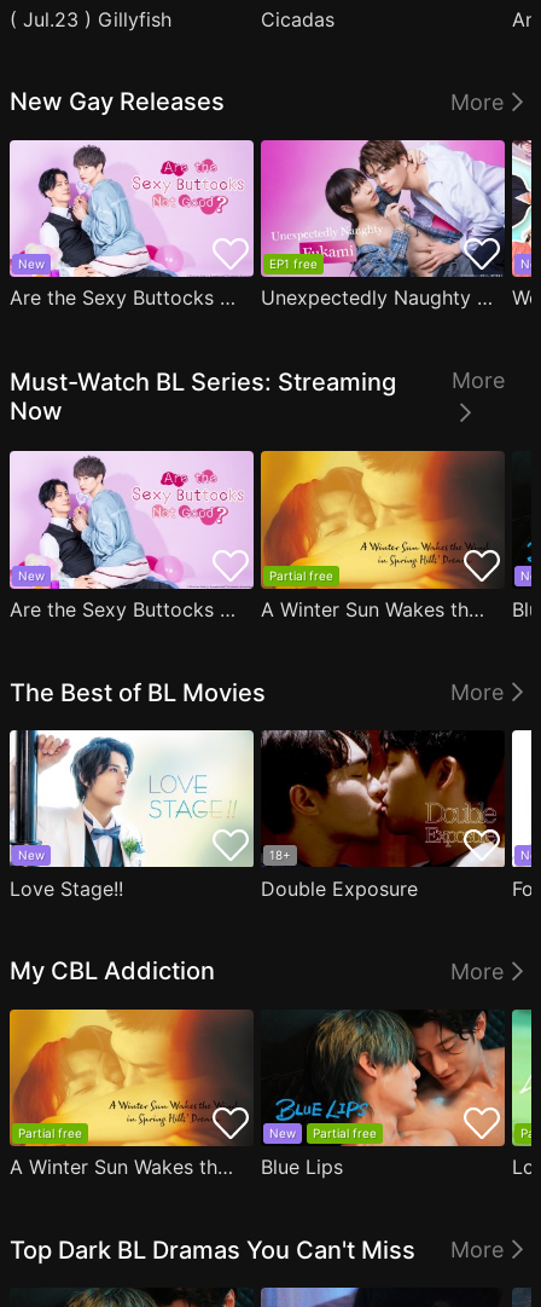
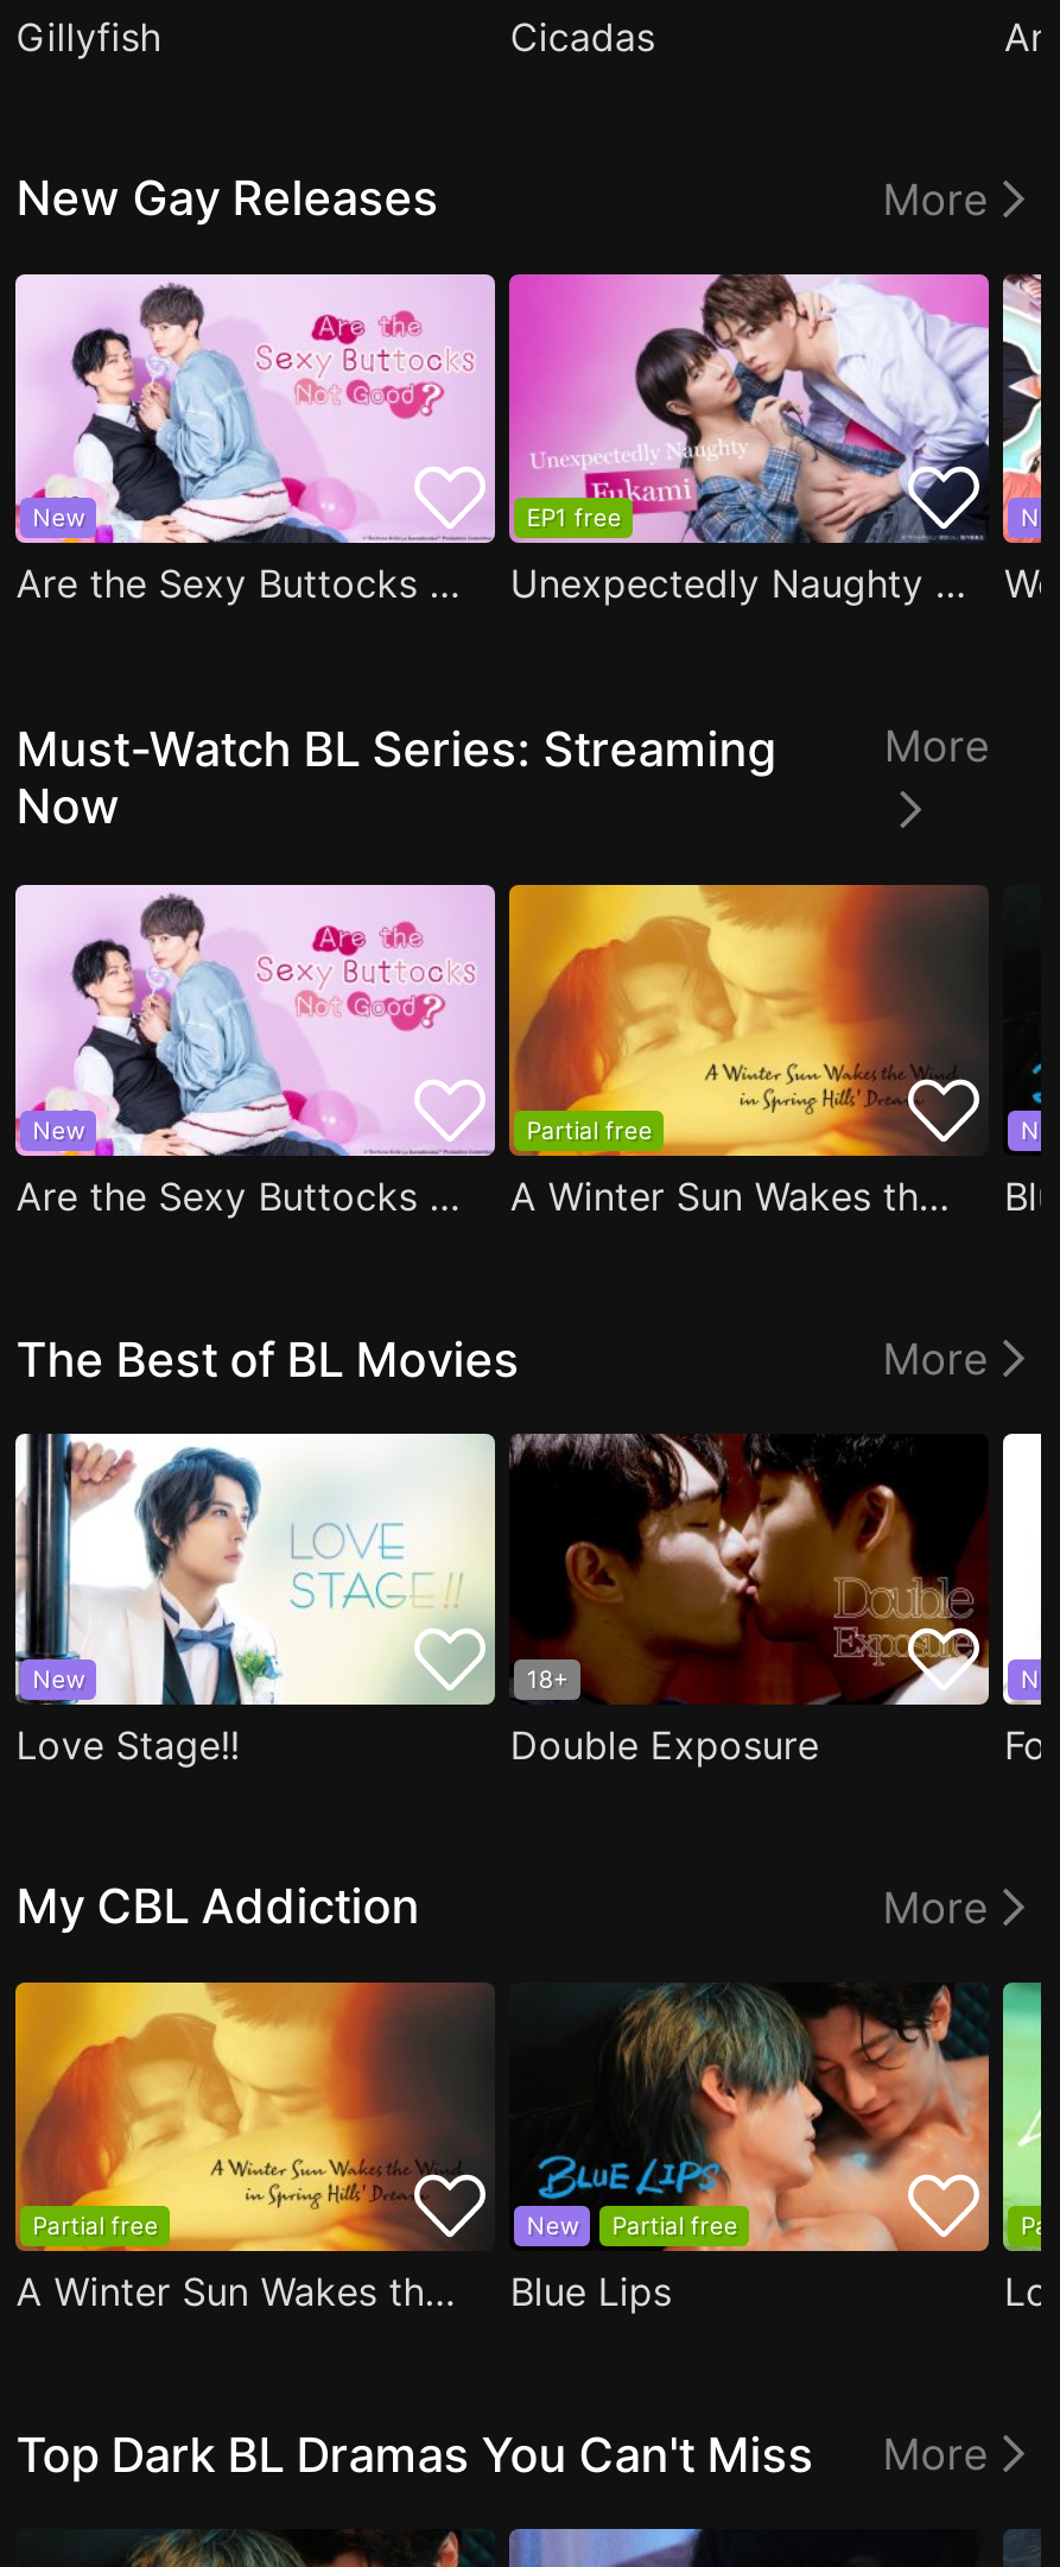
[10,7,172,31] ( Jul.23 ) Gillyfish -> [16,12,161,60] Gillyfish

